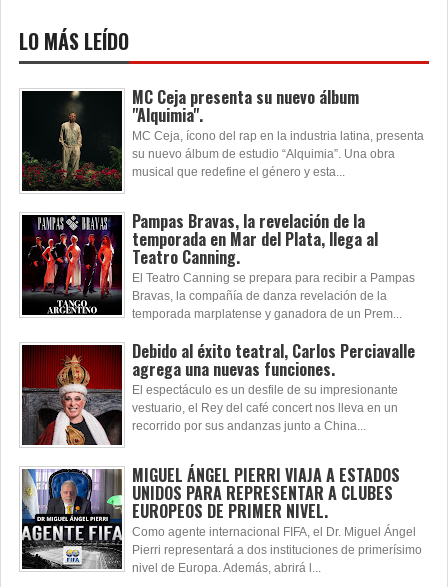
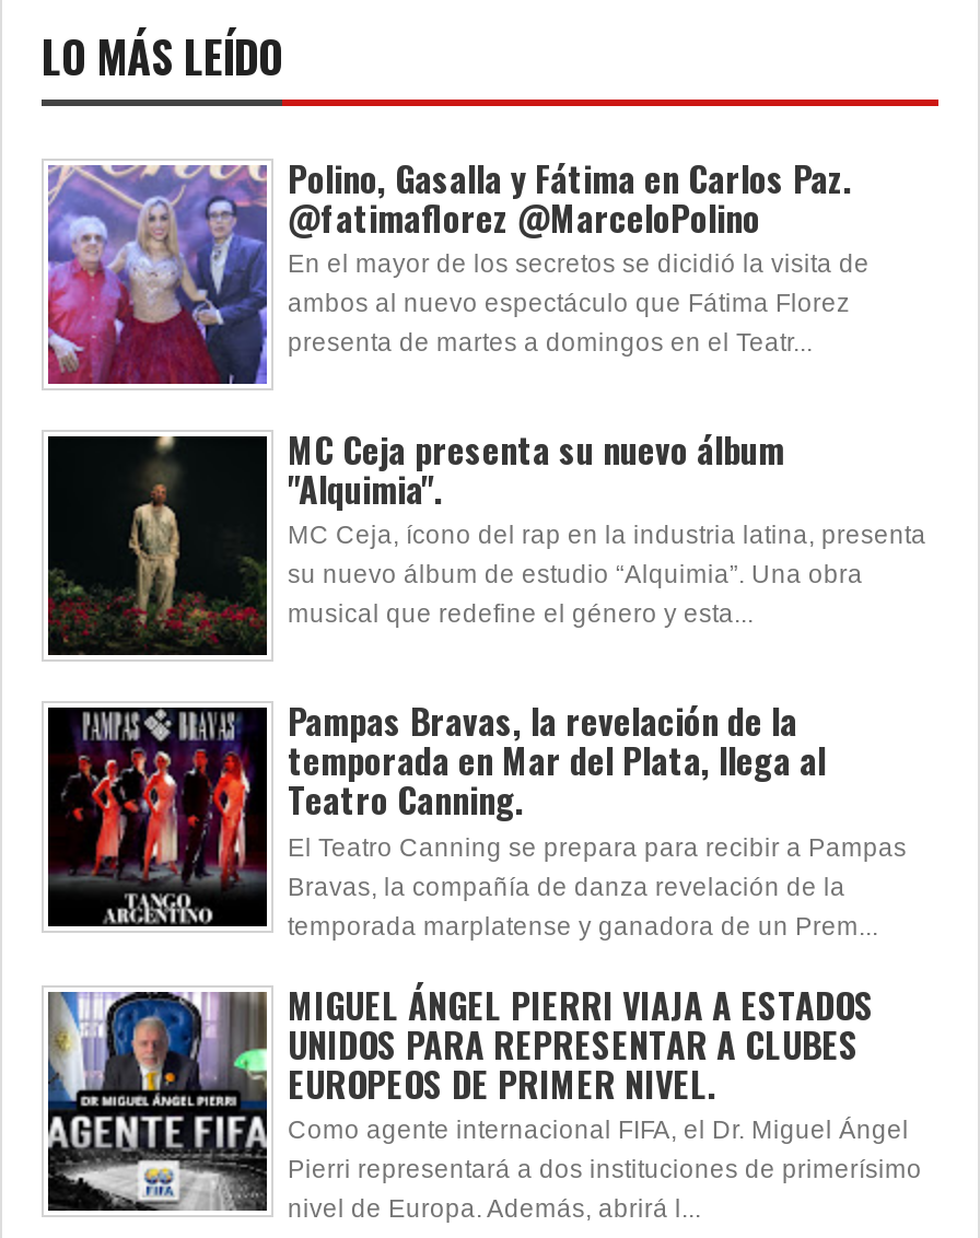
none -> [46,152,870,386] [image] | Polino, Gasalla y Fátima en Carlos Paz. | @fatimaflorez @MarceloPolino | En el mayor de los secretos se dicidió la visita de | ambos al nuevo espectáculo que Fátima Florez | presenta de martes a domingos en el Teatr...
moved [21,85,423,320] -> [46,424,926,939]: [image] | MC Ceja presenta su nuevo álbum | "Alquimia". | ... | Bravas, la compañía de danza revelación de la | temporada marplatense y ganadora de un Prem...
[22,339,414,446] [image] | Debido al éxito teatral, Carlos Perciavalle | agrega una nuevas funciones. | El espectáculo es un desfile de su impresionante | vestuario, el Rey del café concert nos lleva en un | recorrido por sus andanzas junto a China... -> none

